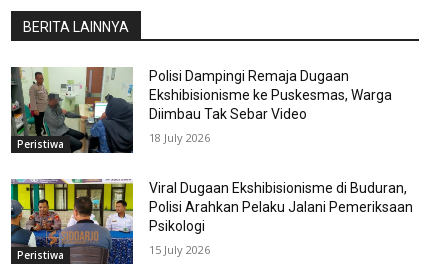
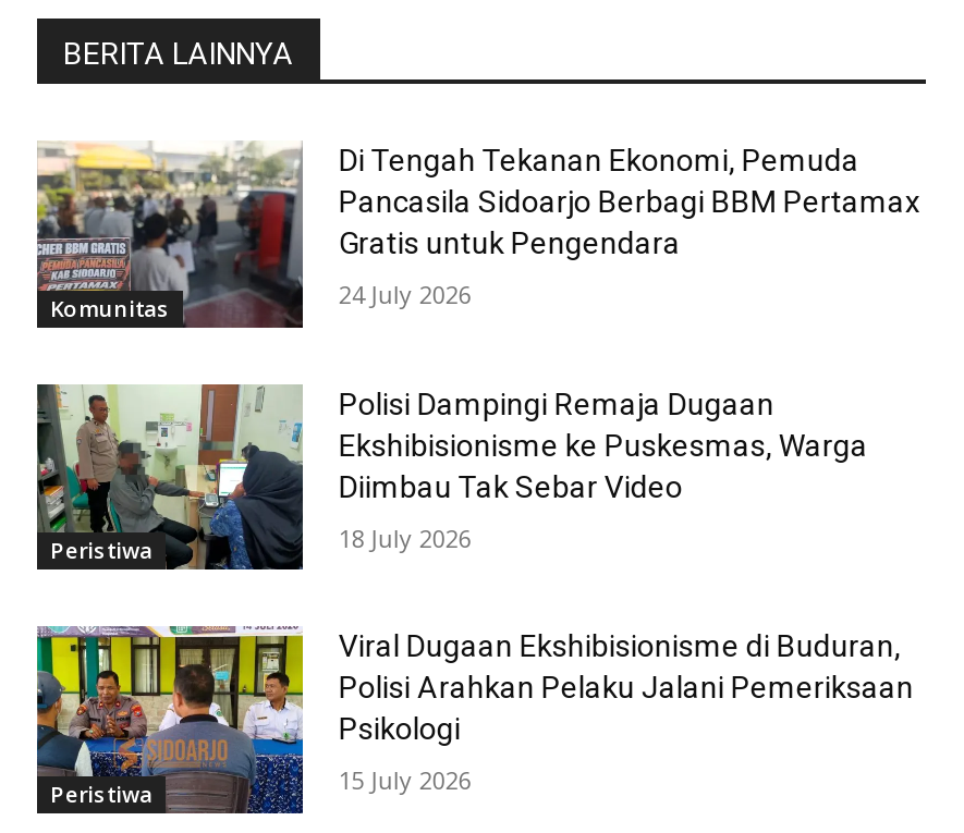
none -> [35,140,303,328] [image] | Komunitas
none -> [339,143,920,311] Di Tengah Tekanan Ekonomi, Pemuda | Pancasila Sidoarjo Berbagi BBM Pertamax | Gratis untuk Pengendara | 24 July 2026

